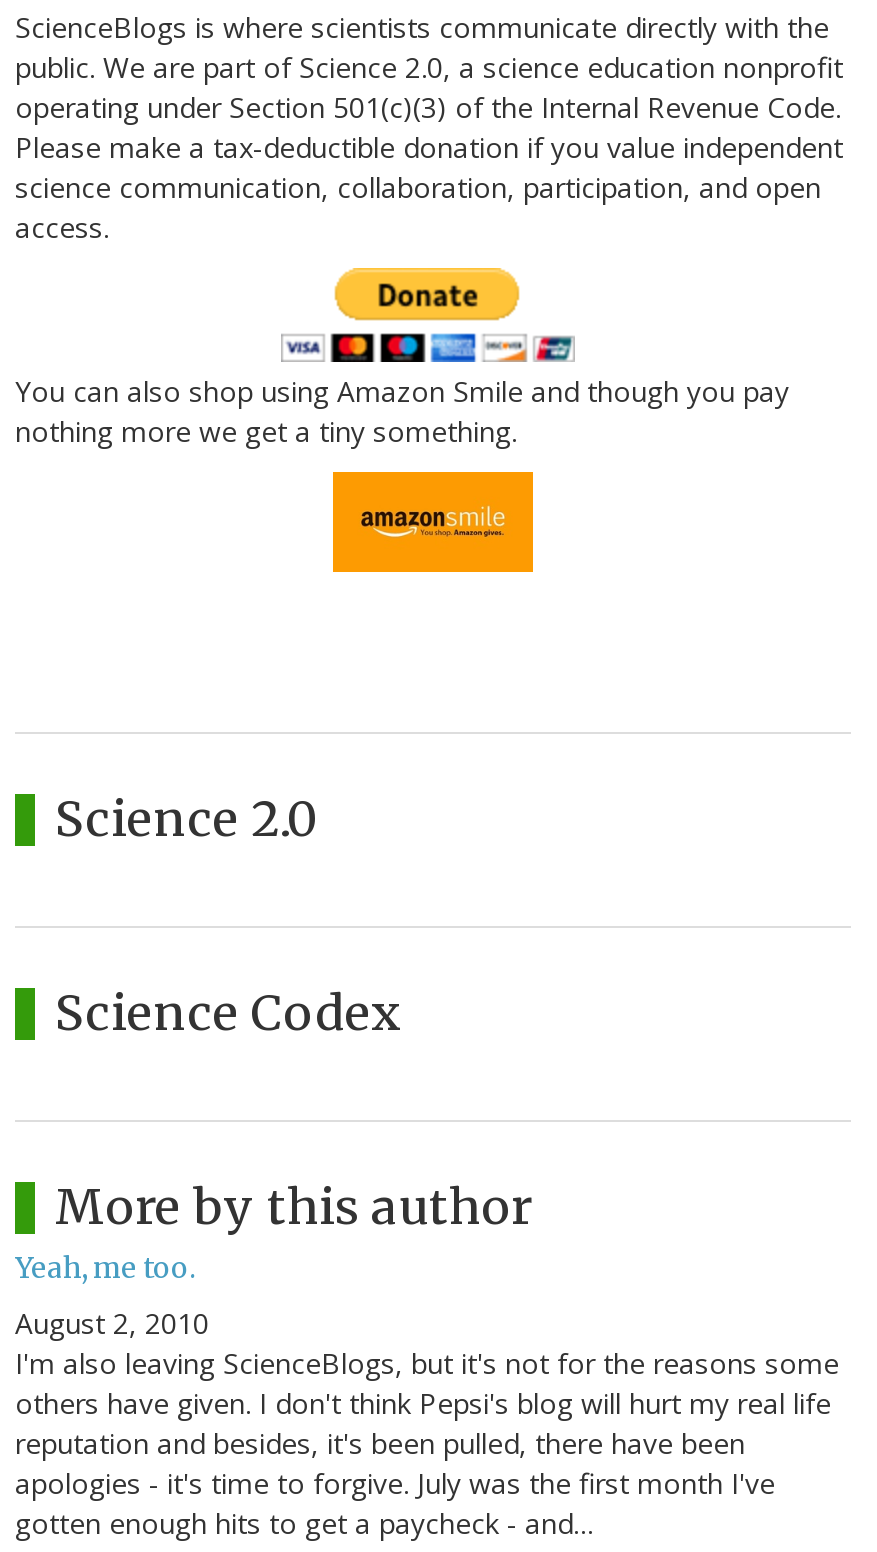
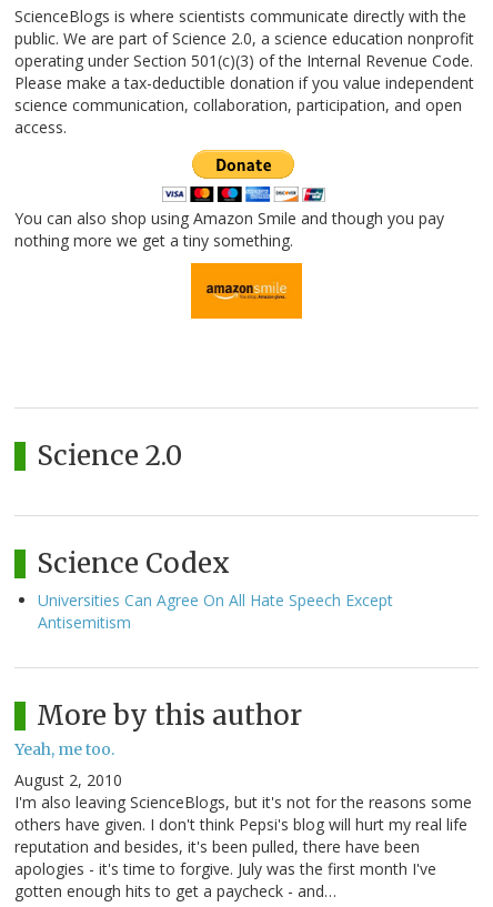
none -> [38,590,393,633] Universities Can Agree On All Hate Speech Except | Antisemitism

